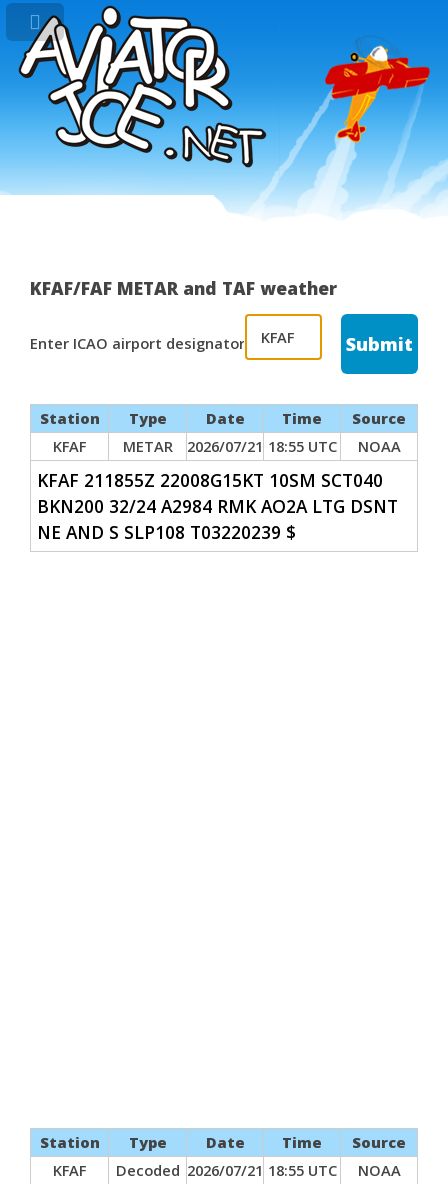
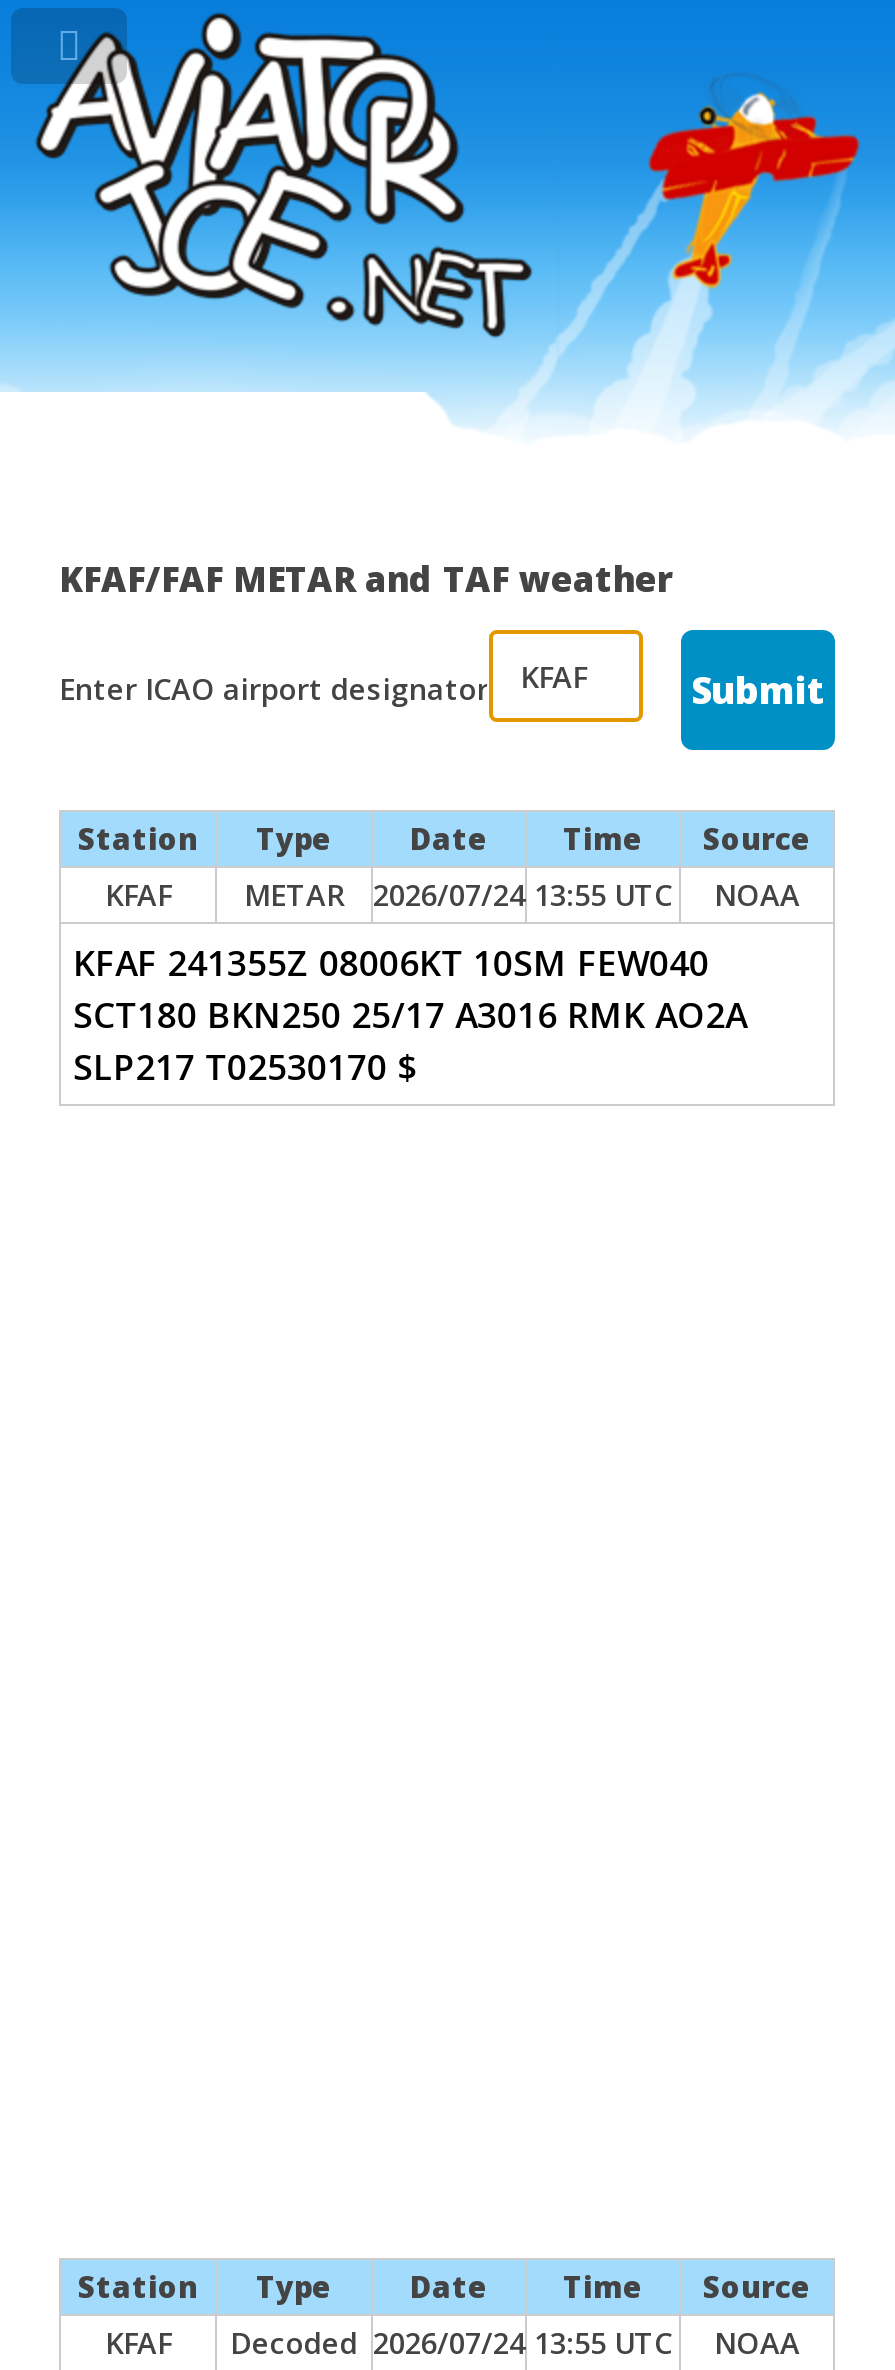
[53,436,400,456] KFAF METAR 2026/07/21 18:55 UTC NOAA -> [105,873,800,913] KFAF METAR 2026/07/24 13:55 UTC NOAA
[37,468,398,544] KFAF 211855Z 22008G15KT 10SM SCT040 | BKN200 32/24 A2984 RMKAO2A LTG D SN T | NE AND S SLP108 T03220239 $ -> [73,937,747,1089] KFAF 241355Z 08006KT 10SM FEW040 | SCT180 BKN250 25/17 A3016 RMK AO2A | SLP217 T02530170 $
[53,1160,400,1180] KFAF Decoded 2026/07/21 18:55 UTC NOAA -> [105,2322,800,2362] KFAF Decoded 2026/07/24 13:55 UTC NOAA

